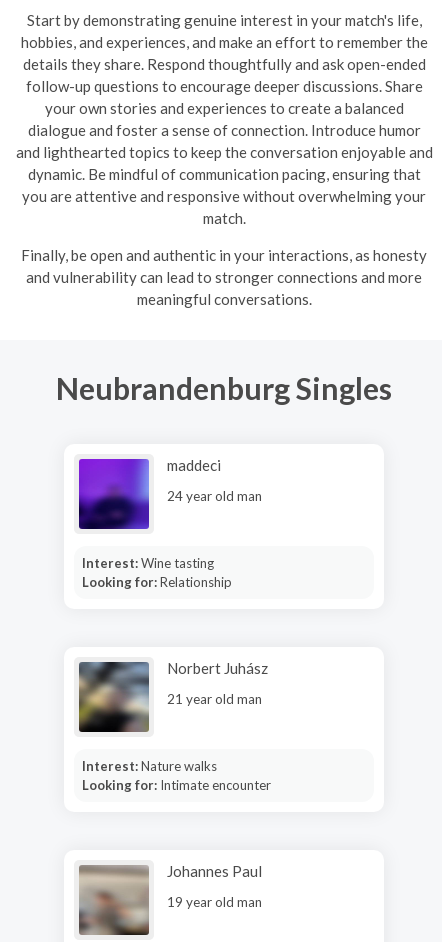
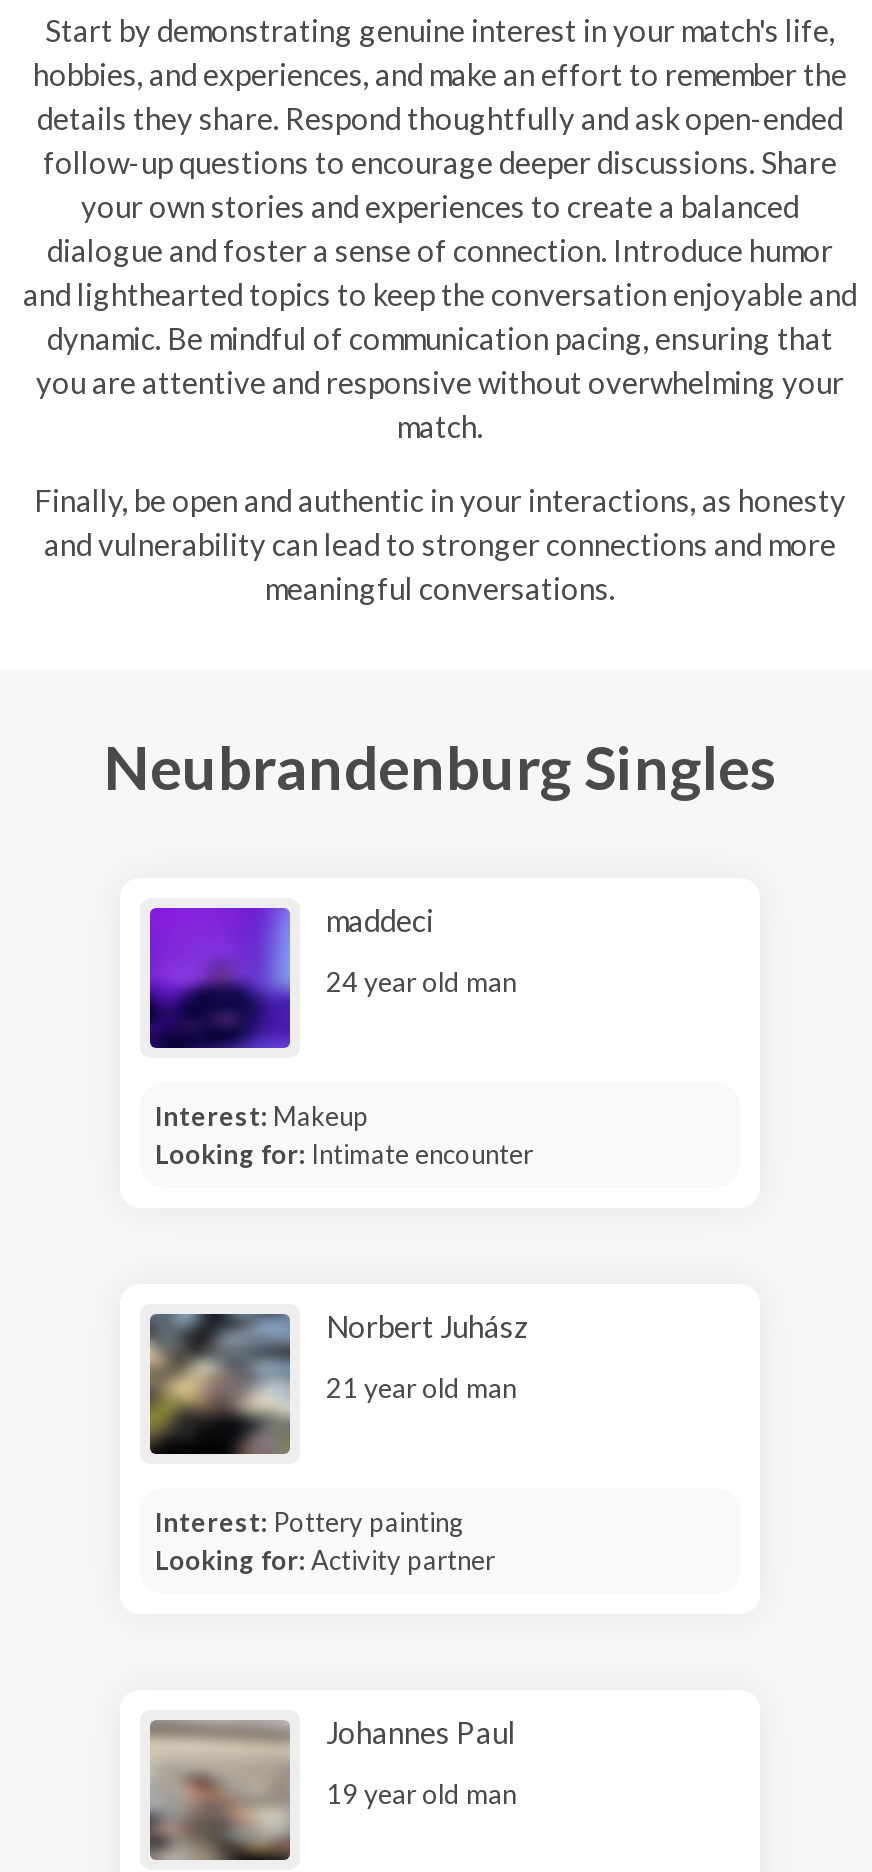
[81,554,231,589] Interest: Wine tasting | Looking for: Relationship -> [155,1099,369,1131] Interest: Makeup
none -> [155,1543,495,1575] Looking for: Activity partner
[81,757,216,773] Interest: Nature walks -> [155,1505,463,1537] Interest: Pottery painting
moved [81,776,270,792] -> [155,1137,533,1169]: Looking for: Intimate encounter

